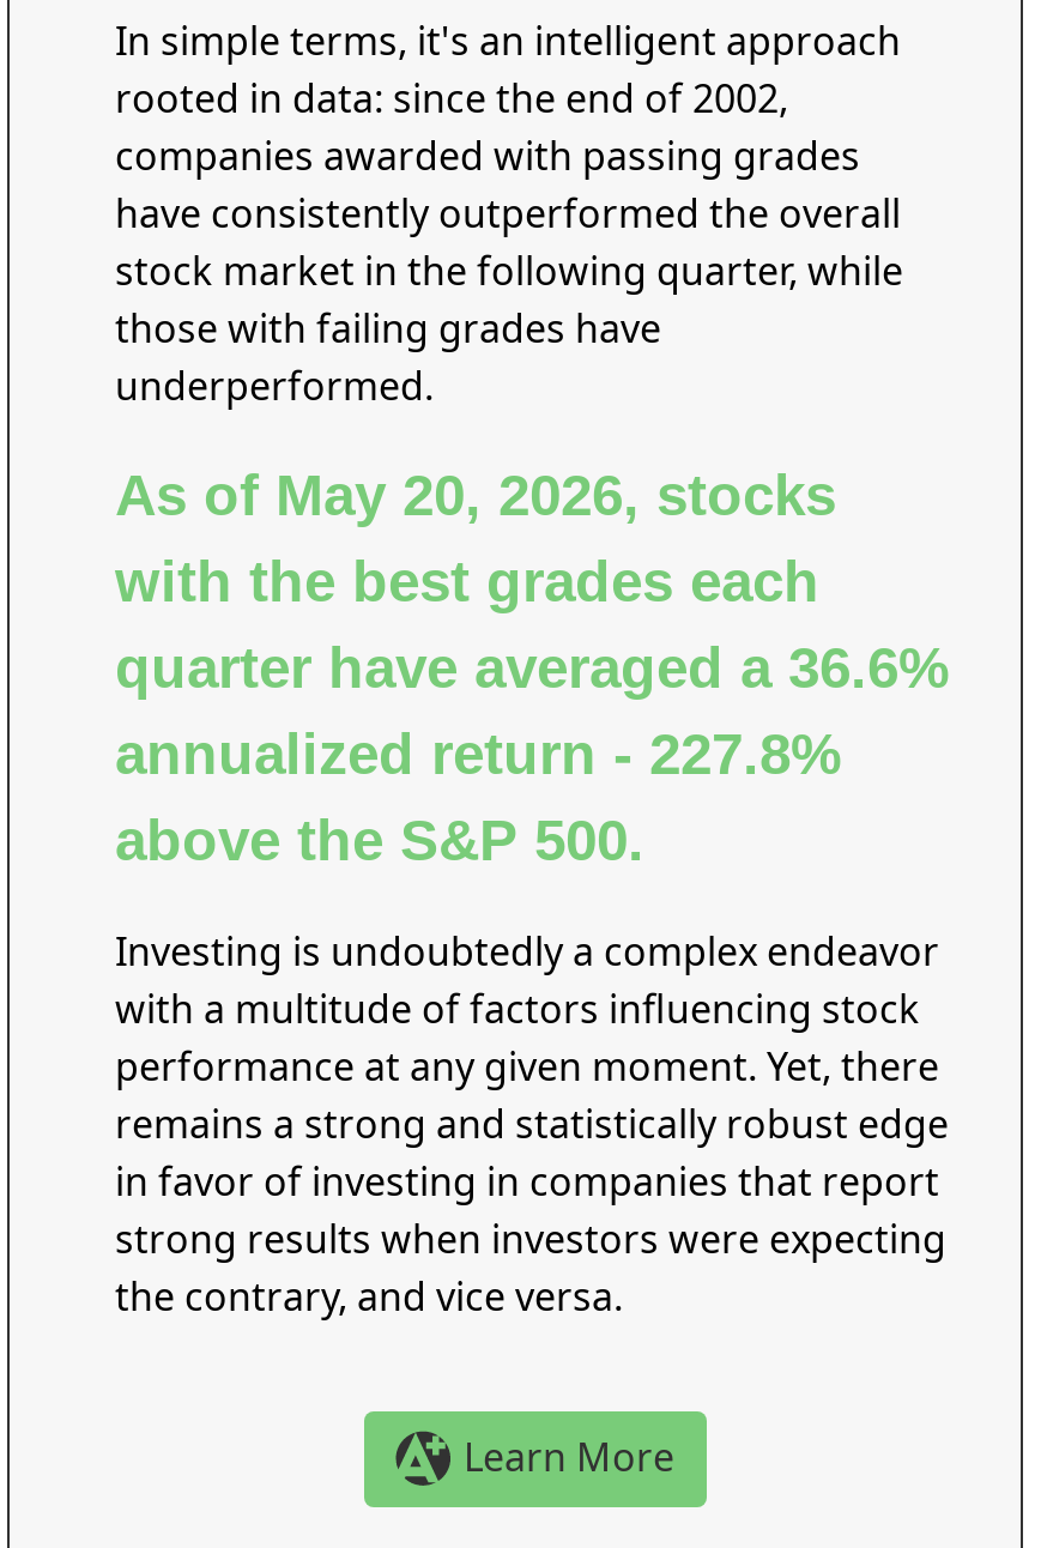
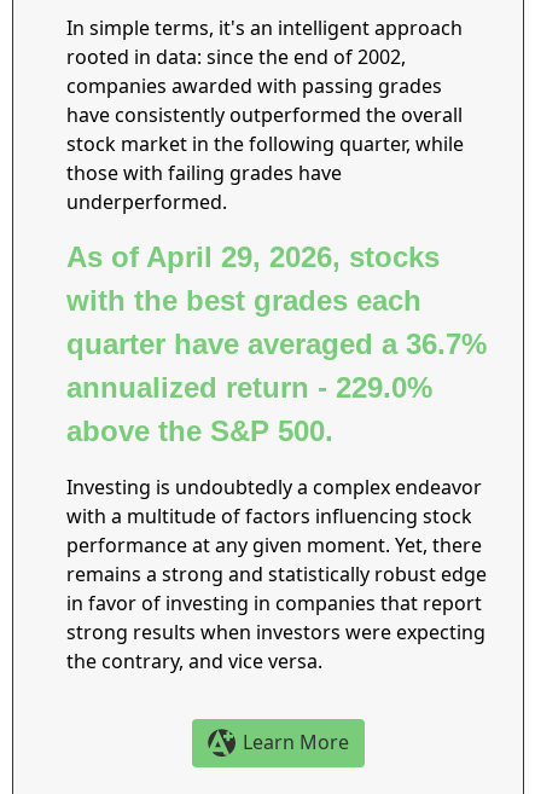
[115,462,836,527] As of May 20, 2026, stocks -> [66,240,440,273] As of April 29, 2026, stocks
[115,635,949,700] quarter have averaged a 36.6% -> [66,328,487,360] quarter have averaged a 36.7%
[115,721,841,786] annualized return - 227.8% -> [66,371,432,404] annualized return - 229.0%

